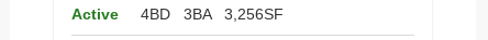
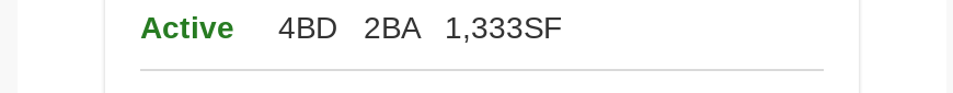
[184,5,284,23] 3BA | 3,256SF -> [364,10,563,45] 2BA | 1,333SF

